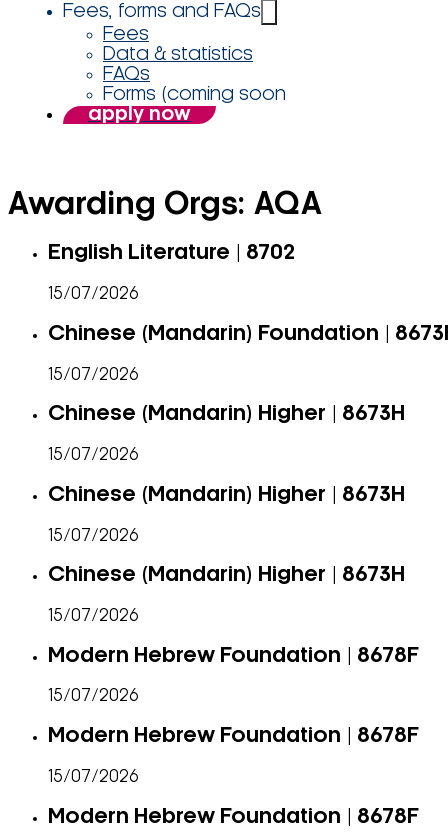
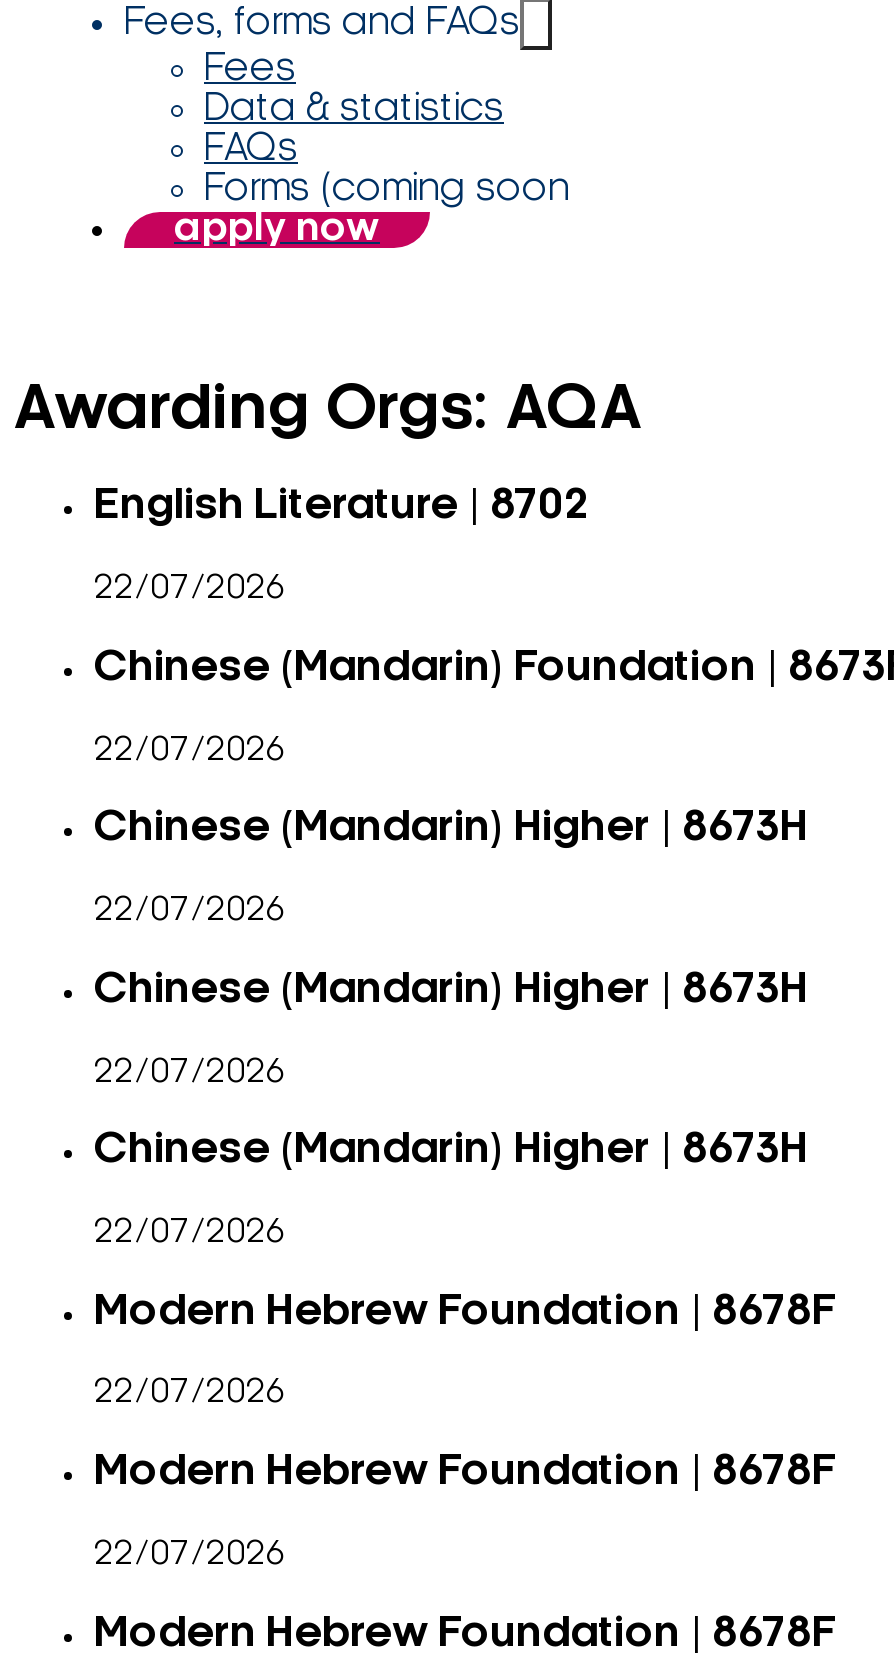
[48,286,139,302] 15/07/2026 -> [94,572,286,604] 22/07/2026
[48,367,139,383] 15/07/2026 -> [94,733,286,765] 22/07/2026
[48,447,139,463] 15/07/2026 -> [94,894,286,926] 22/07/2026
[48,527,139,543] 15/07/2026 -> [94,1055,286,1087] 22/07/2026
[48,608,139,624] 15/07/2026 -> [94,1216,286,1248] 22/07/2026
[48,688,139,704] 15/07/2026 -> [94,1377,286,1409] 22/07/2026
[48,769,139,785] 15/07/2026 -> [94,1538,286,1570] 22/07/2026

